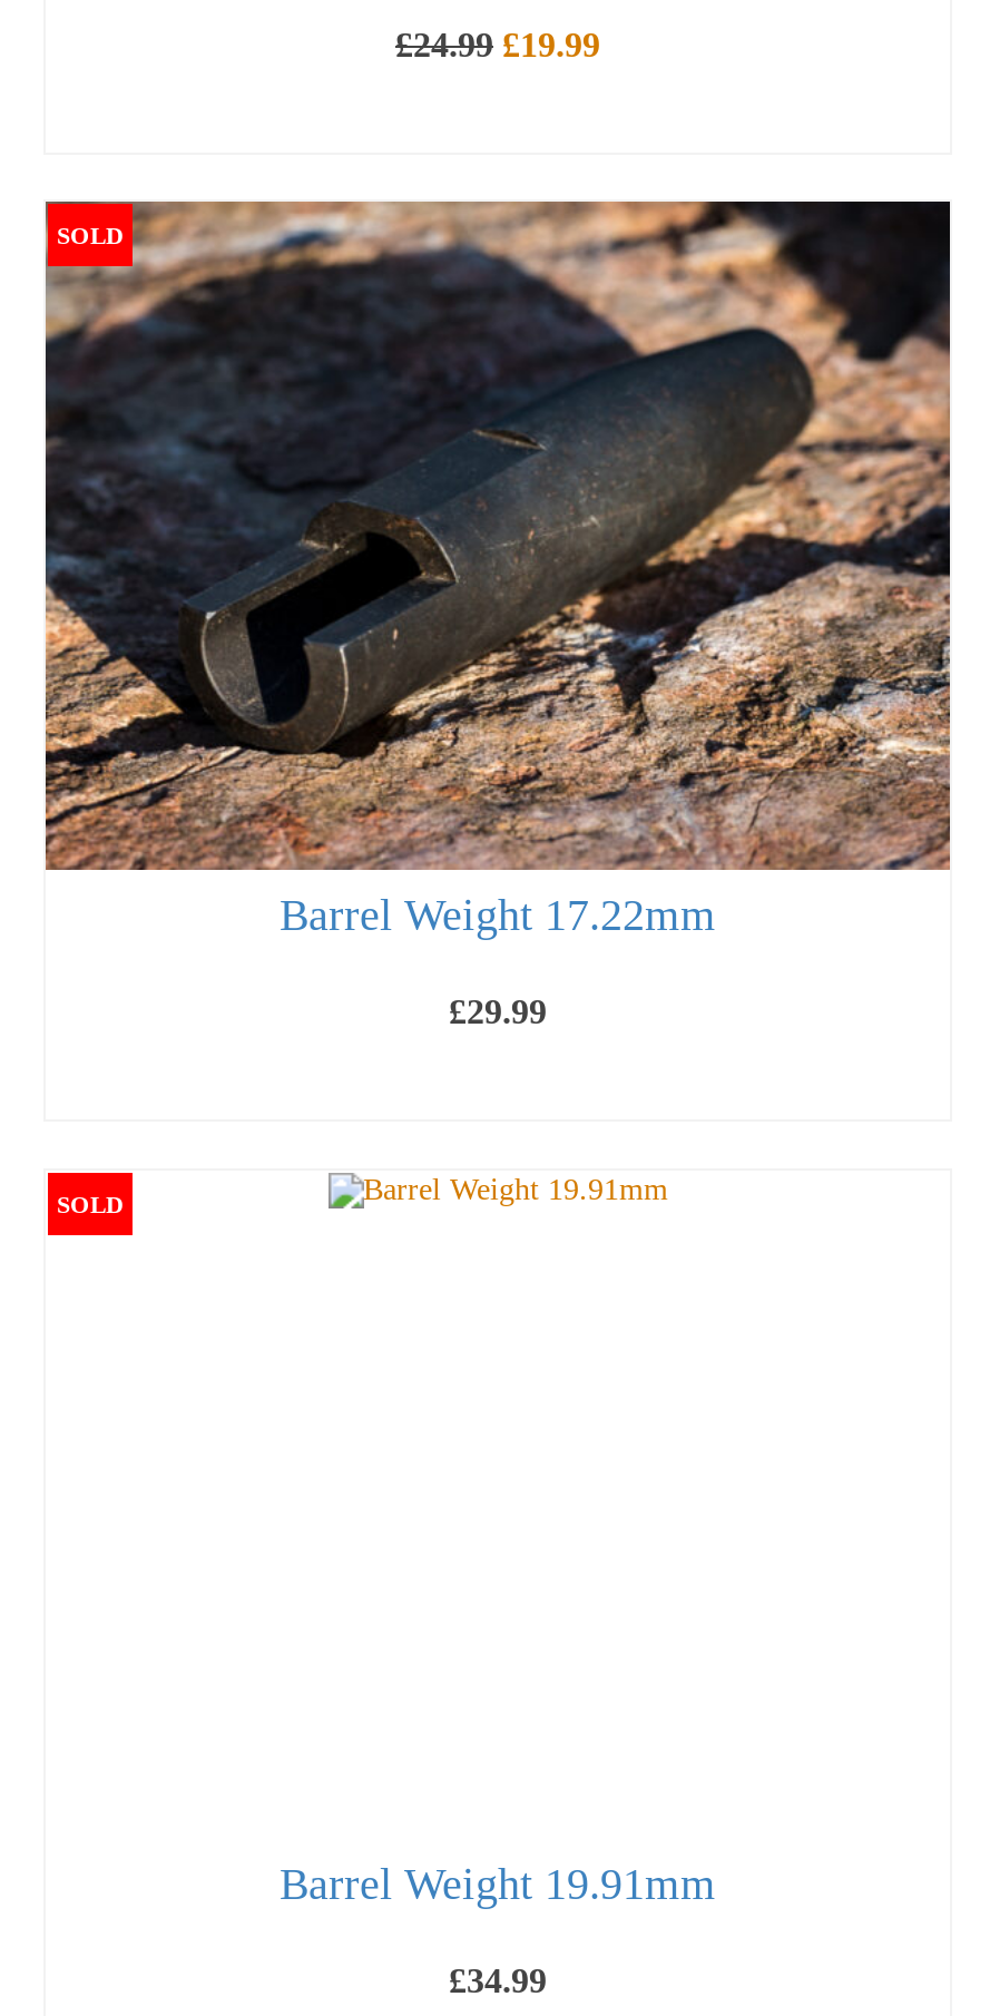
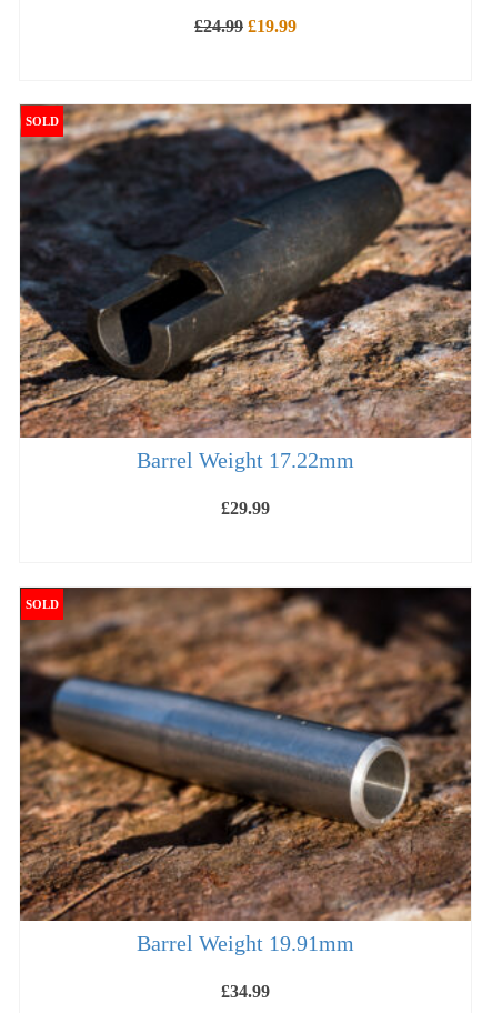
none -> [19,586,472,922] [image]

